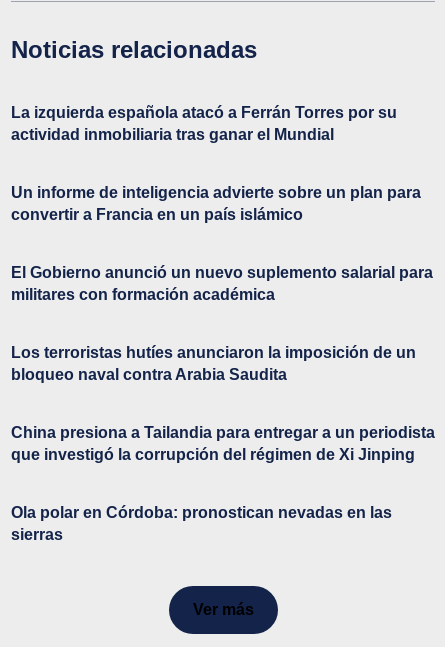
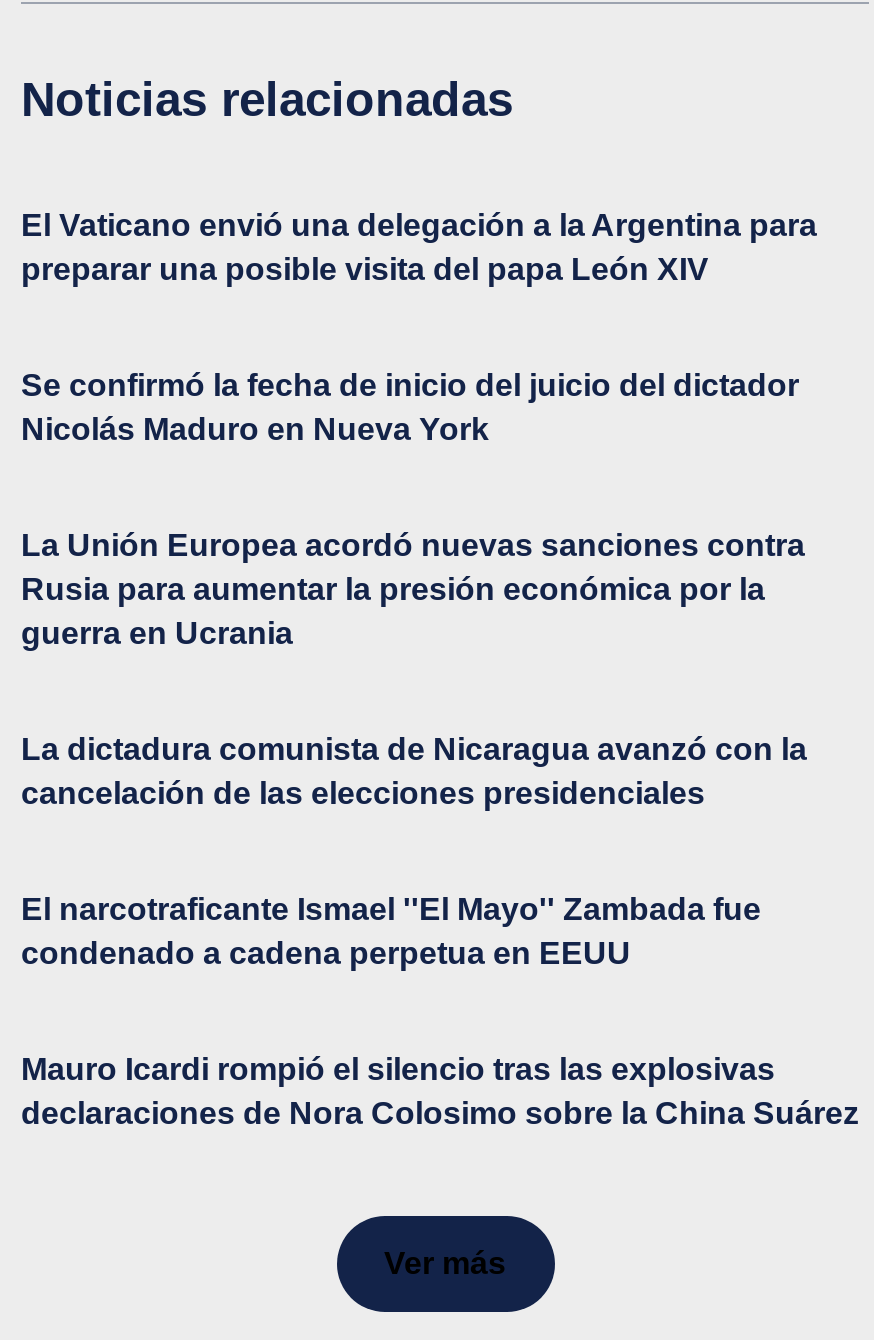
[11,104,397,143] La izquierda española atacó a Ferrán Torres por su | actividad inmobiliaria tras ganar el Mundial -> [21,208,817,286] El Vaticano envió una delegación a la Argentina para | preparar una posible visita del papa León XIV
[11,184,421,223] Un informe de inteligencia advierte sobre un plan para | convertir a Francia en un país islámico -> [21,368,799,446] Se confirmó la fecha de inicio del juicio del dictador | Nicolás Maduro en Nueva York
[11,264,433,303] El Gobierno anunció un nuevo suplemento salarial para | militares con formación académica -> [21,528,805,650] La Unión Europea acordó nuevas sanciones contra | Rusia para aumentar la presión económica por la | guerra en Ucrania
[11,344,416,383] Los terroristas hutíes anunciaron la imposición de un | bloqueo naval contra Arabia Saudita -> [21,732,807,810] La dictadura comunista de Nicaragua avanzó con la | cancelación de las elecciones presidenciales
[11,424,435,463] China presiona a Tailandia para entregar a un periodista | que investigó la corrupción del régimen de Xi Jinping -> [21,892,761,970] El narcotraficante Ismael ''El Mayo'' Zambada fue | condenado a cadena perpetua en EEUU
[11,504,392,543] Ola polar en Córdoba: pronostican nevadas en las | sierras -> [21,1052,859,1130] Mauro Icardi rompió el silencio tras las explosivas | declaraciones de Nora Colosimo sobre la China Suárez

